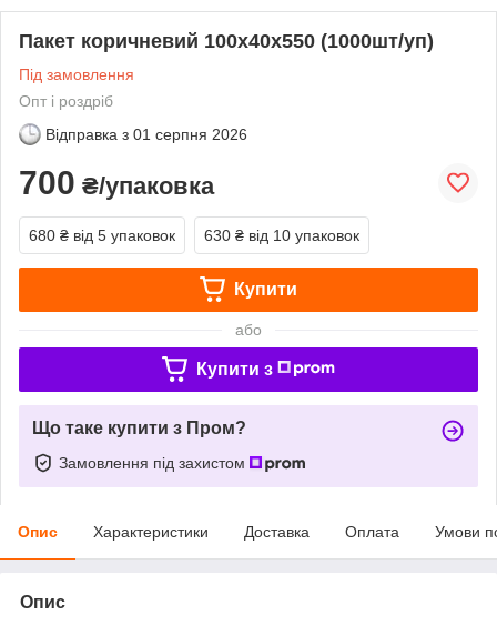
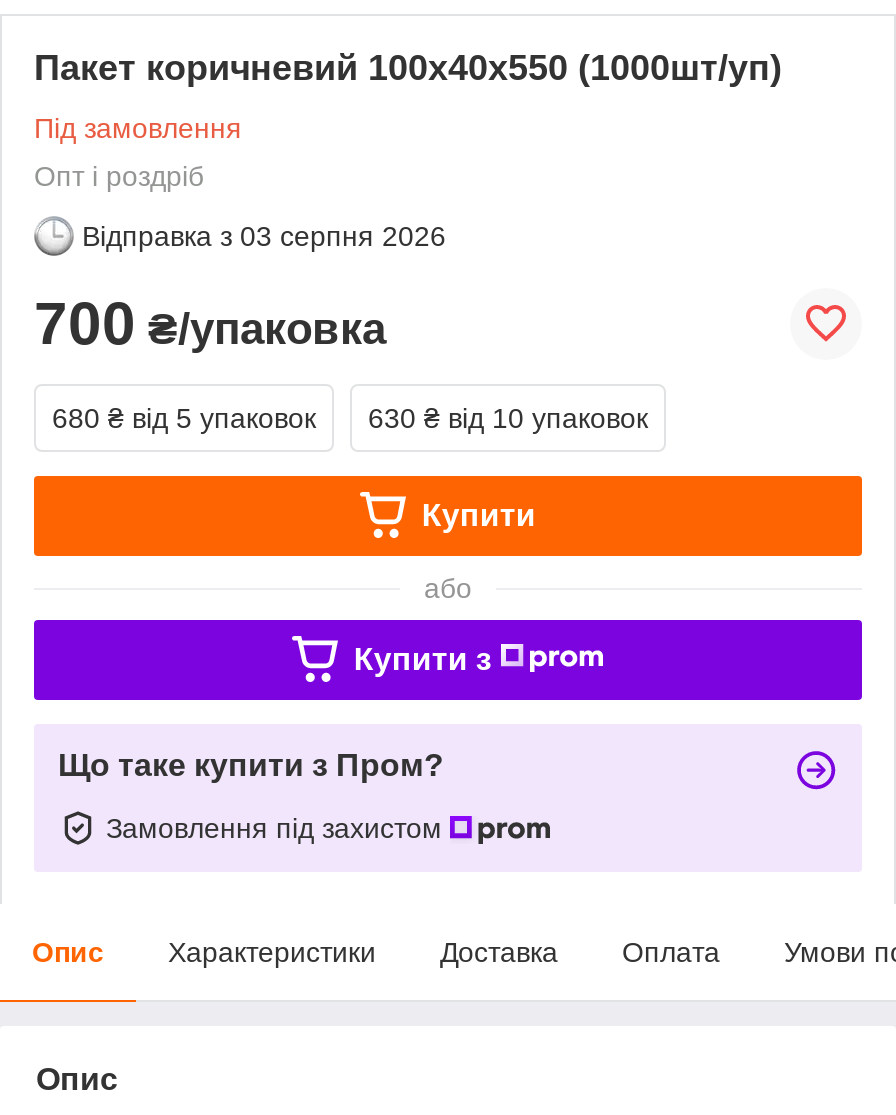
[45,125,247,143] Відправка з 01 серпня 2026 -> [82,220,446,252] Відправка з 03 серпня 2026

